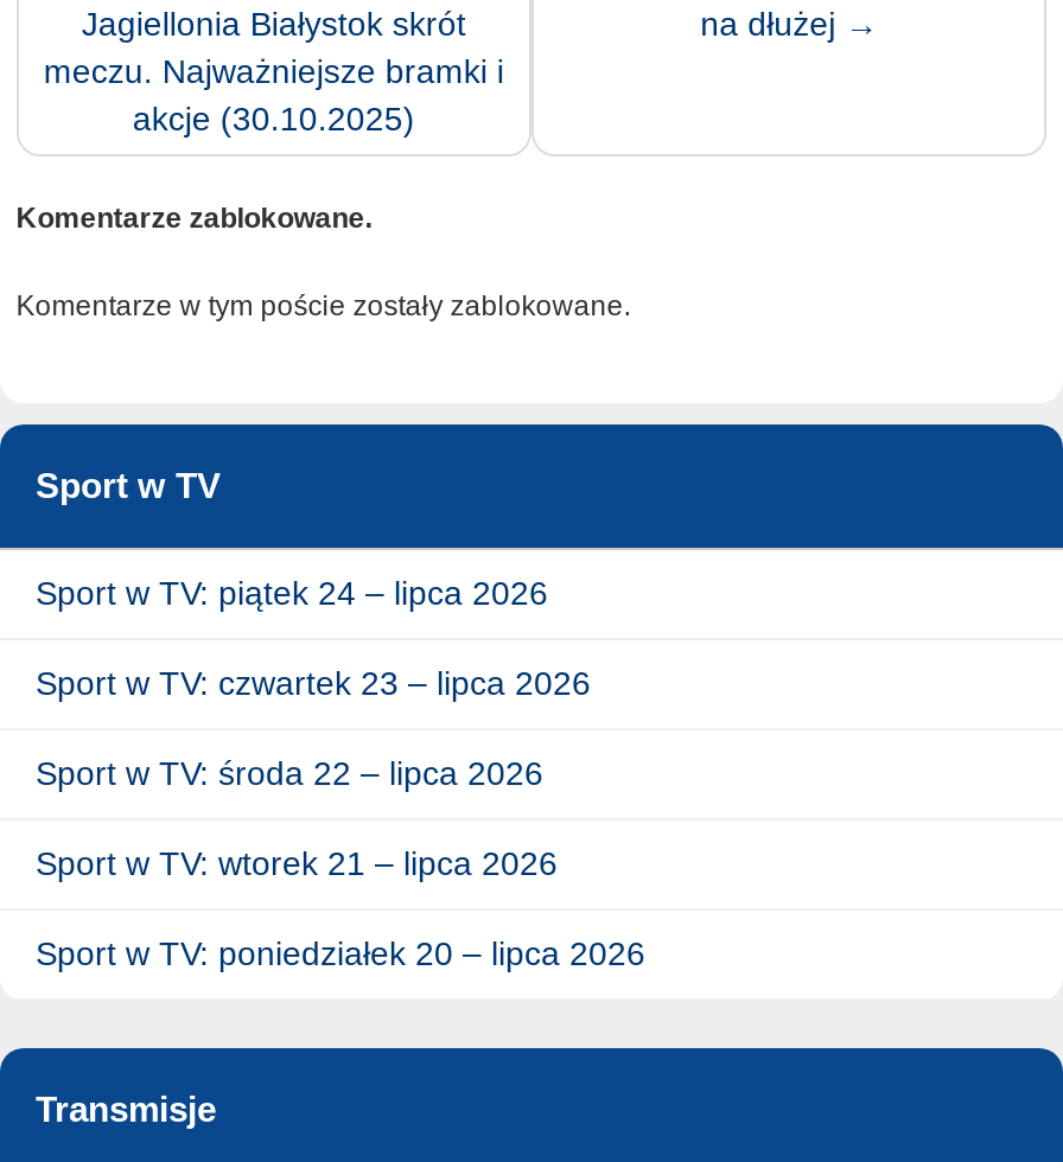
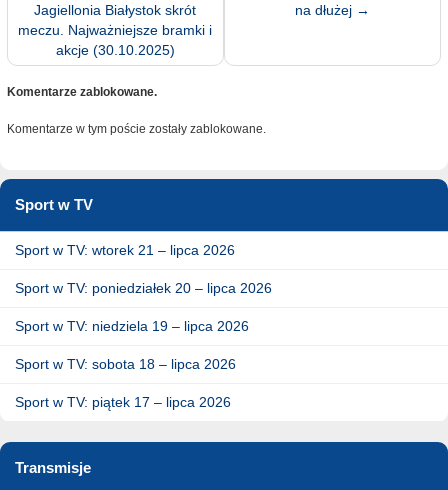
[36,573,591,792] Sport w TV: piątek 24 – lipca 2026 | Sport w TV: czwartek 23 – lipca 2026 | Sport w TV: środa 22 – lipca 2026 -> none
moved [36,844,645,972] -> [15,242,272,296]: Sport w TV: wtorek 21 – lipca 2026 | Sport w TV: poniedziałek 20 – lipca 2026
none -> [15,318,249,410] Sport w TV: niedziela 19 – lipca 2026 | Sport w TV: sobota 18 – lipca 2026 | Sport w TV: piątek 17 – lipca 2026

